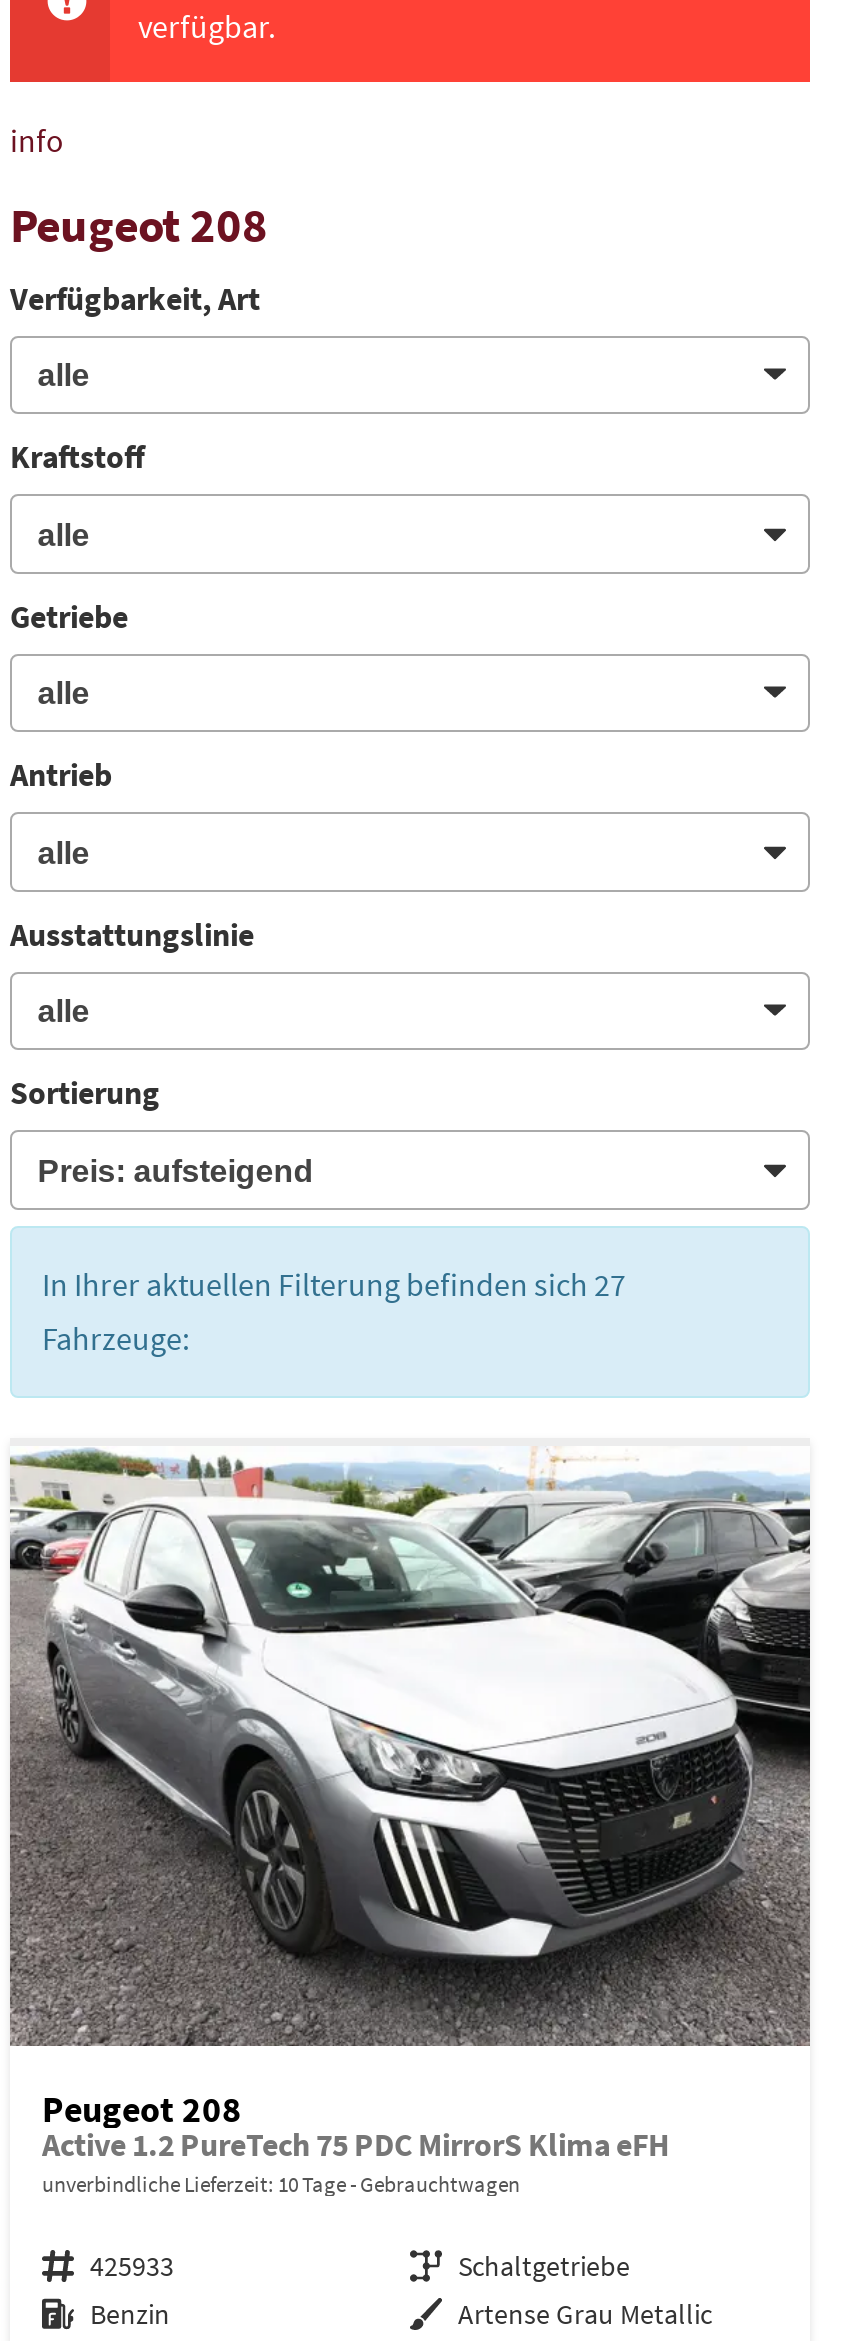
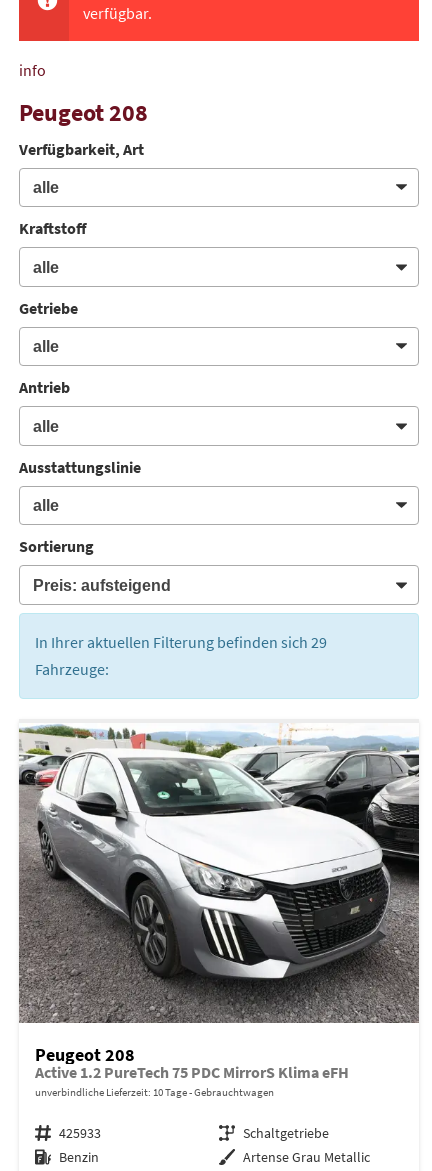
[42,1264,626,1304] In Ihrer aktuellen Filterung befinden sich 27 -> [35,632,327,652] In Ihrer aktuellen Filterung befinden sich 29

